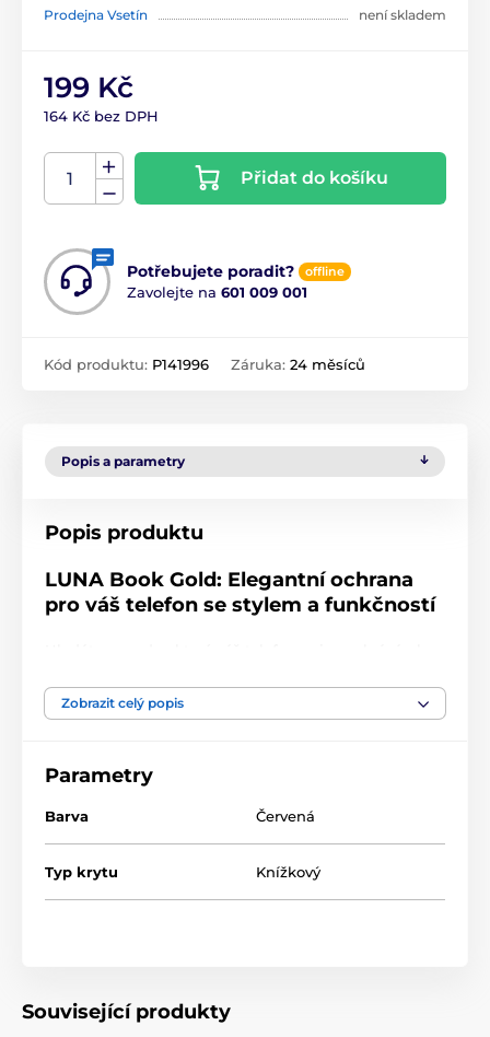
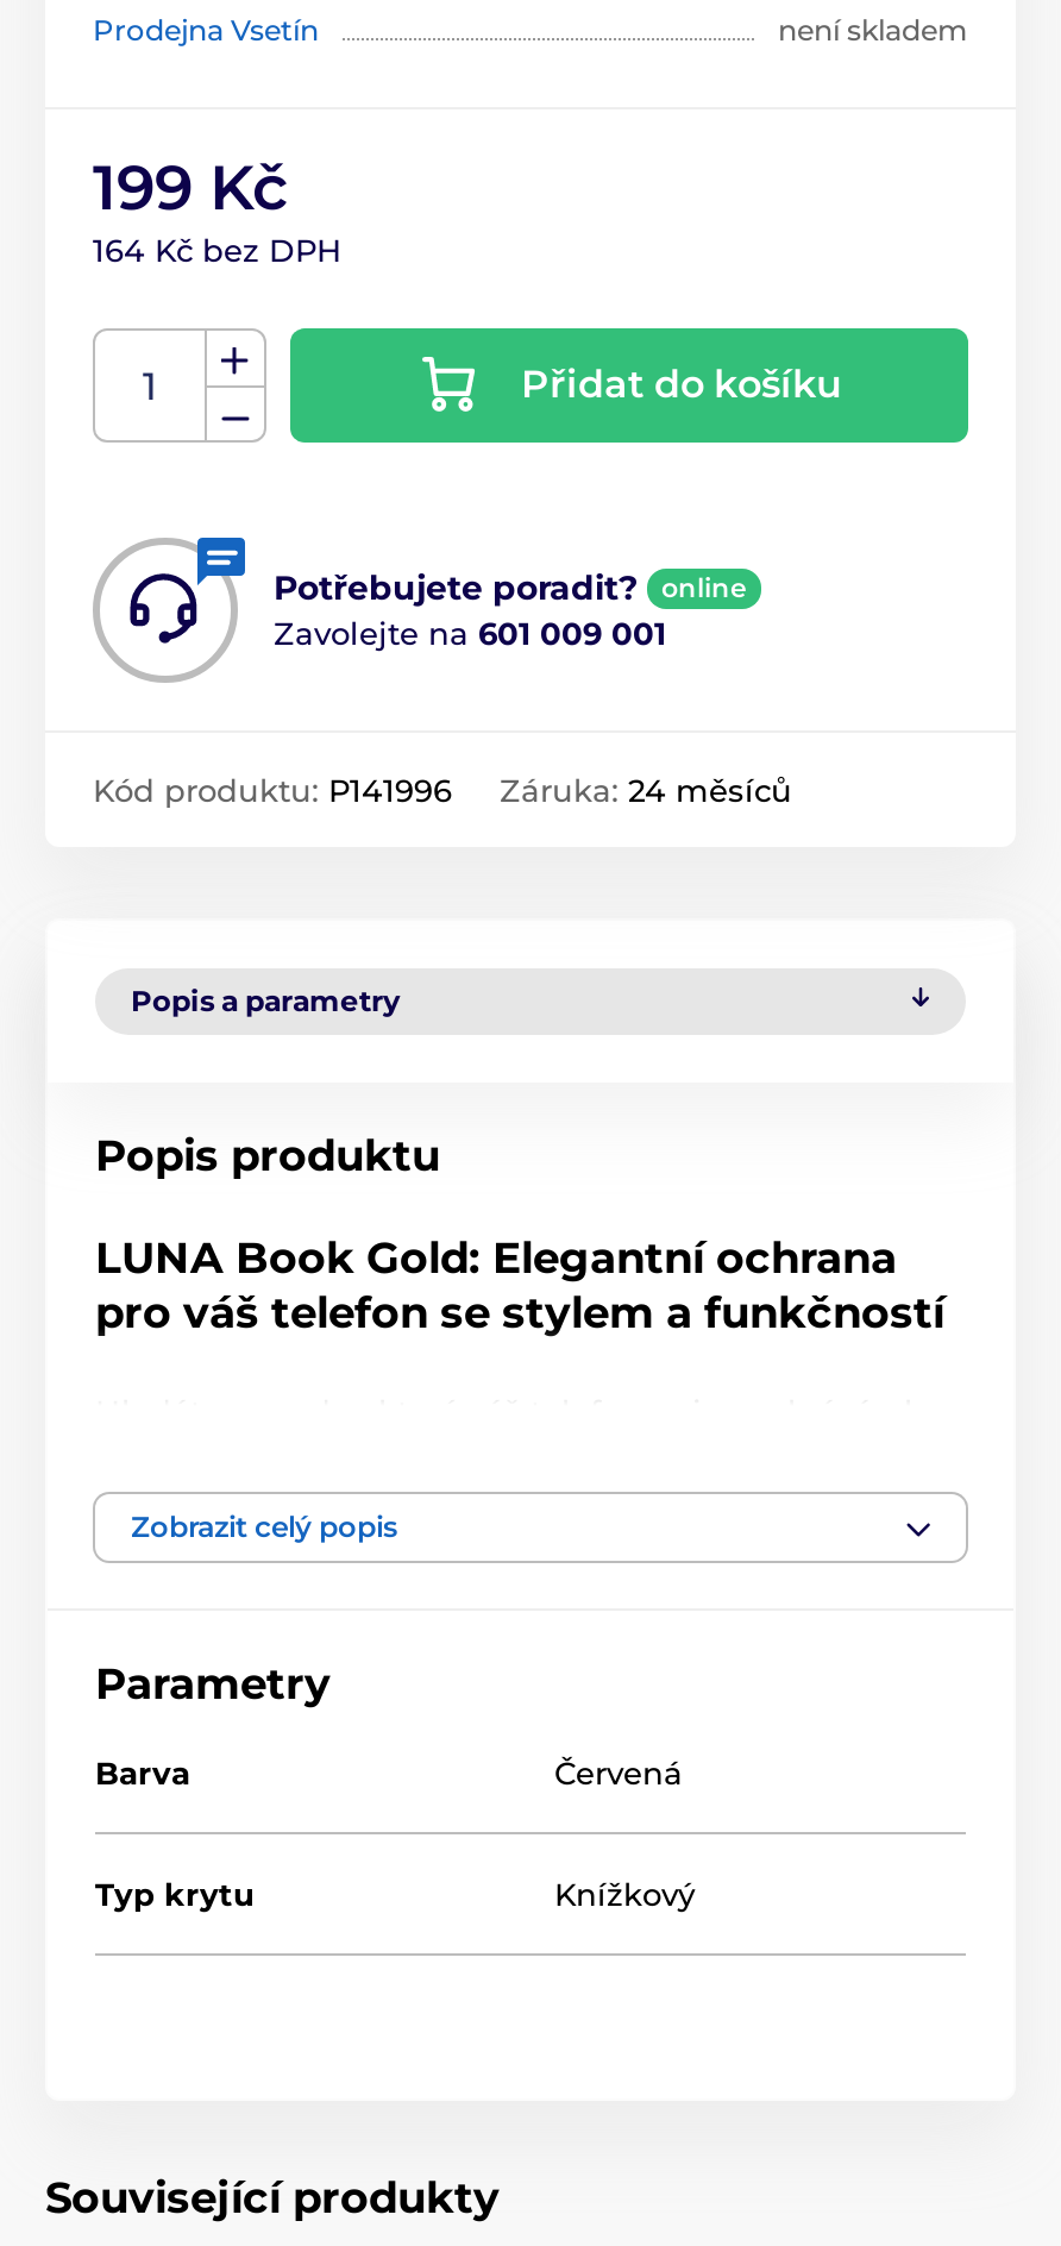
[305,264,345,279] offline -> [661,571,747,605] online

